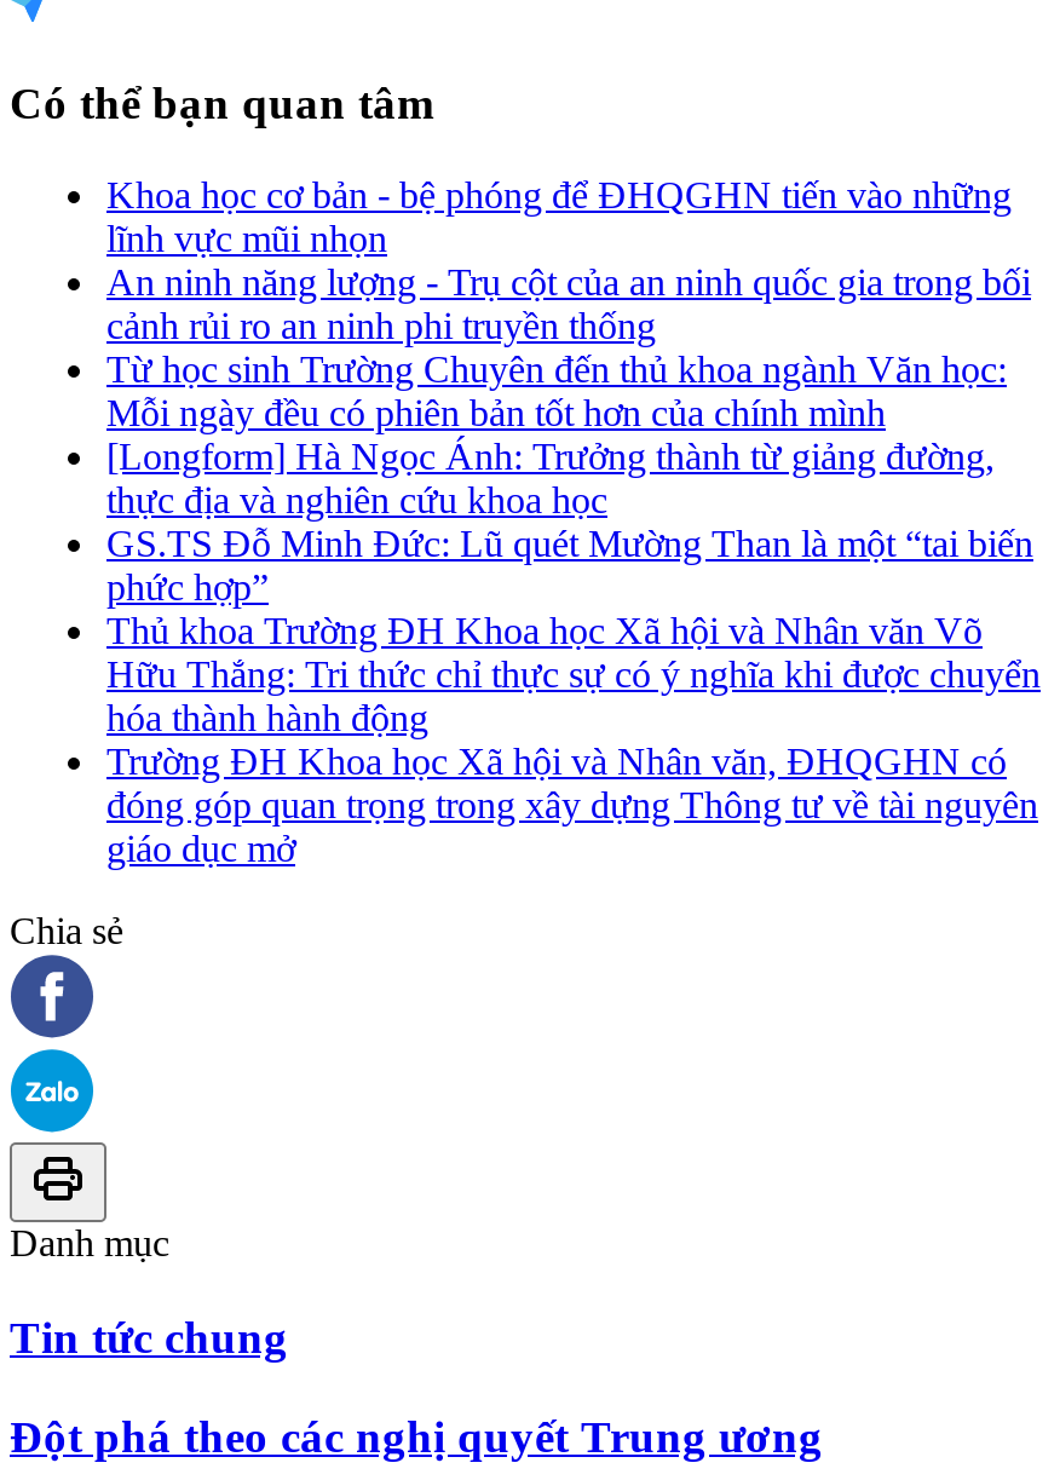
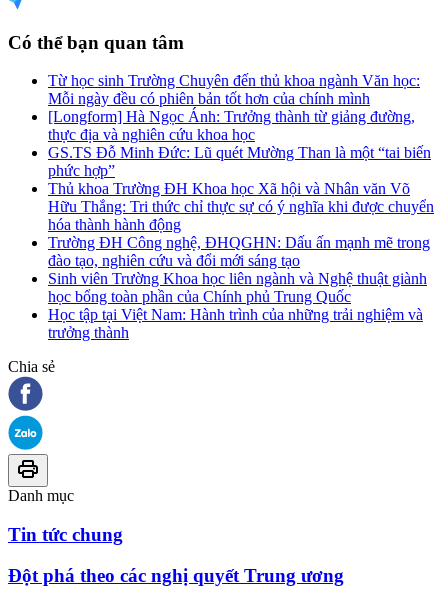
[106,175,1031,347] Khoa học cơ bản - bệ phóng để ĐHQGHN tiến vào những | lĩnh vực mũi nhọn | An ninh năng lượng - Trụ cột của an ninh quốc gia trong bối | cảnh rủi ro an ninh phi truyền thống -> none
moved [106,349,1041,739] -> [48,72,434,233]: Từ học sinh Trường Chuyên đến thủ khoa ngành Văn học: | Mỗi ngày đều có phiên bản tốt hơn của chính mình | [Longform] Hà Ngọc Ánh: Trưởng thành từ giảng đường, | ... | Hữu Thắng: Tri thức chỉ thực sự có ý nghĩa khi được chuyển | hóa thành hành động
[106,741,1038,870] Trường ĐH Khoa học Xã hội và Nhân văn, ĐHQGHN có | đóng góp quan trọng trong xây dựng Thông tư về tài nguyên | giáo dục mở -> [48,234,430,341] Trường ĐH Công nghệ, ĐHQGHN: Dấu ấn mạnh mẽ trong | đào tạo, nghiên cứu và đổi mới sáng tạo | Sinh viên Trường Khoa học liên ngành và Nghệ thuật giành | học bổng toàn phần của Chính phủ Trung Quốc | Học tập tại Việt Nam: Hành trình của những trải nghiệm và | trưởng thành

